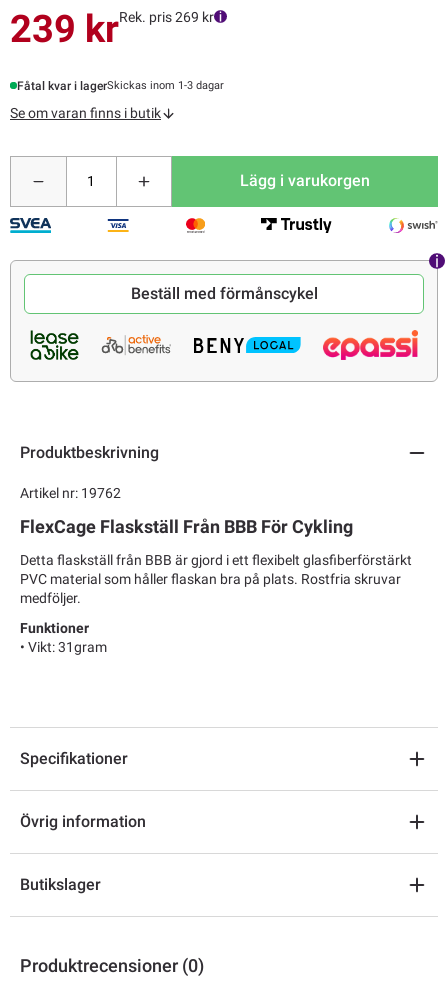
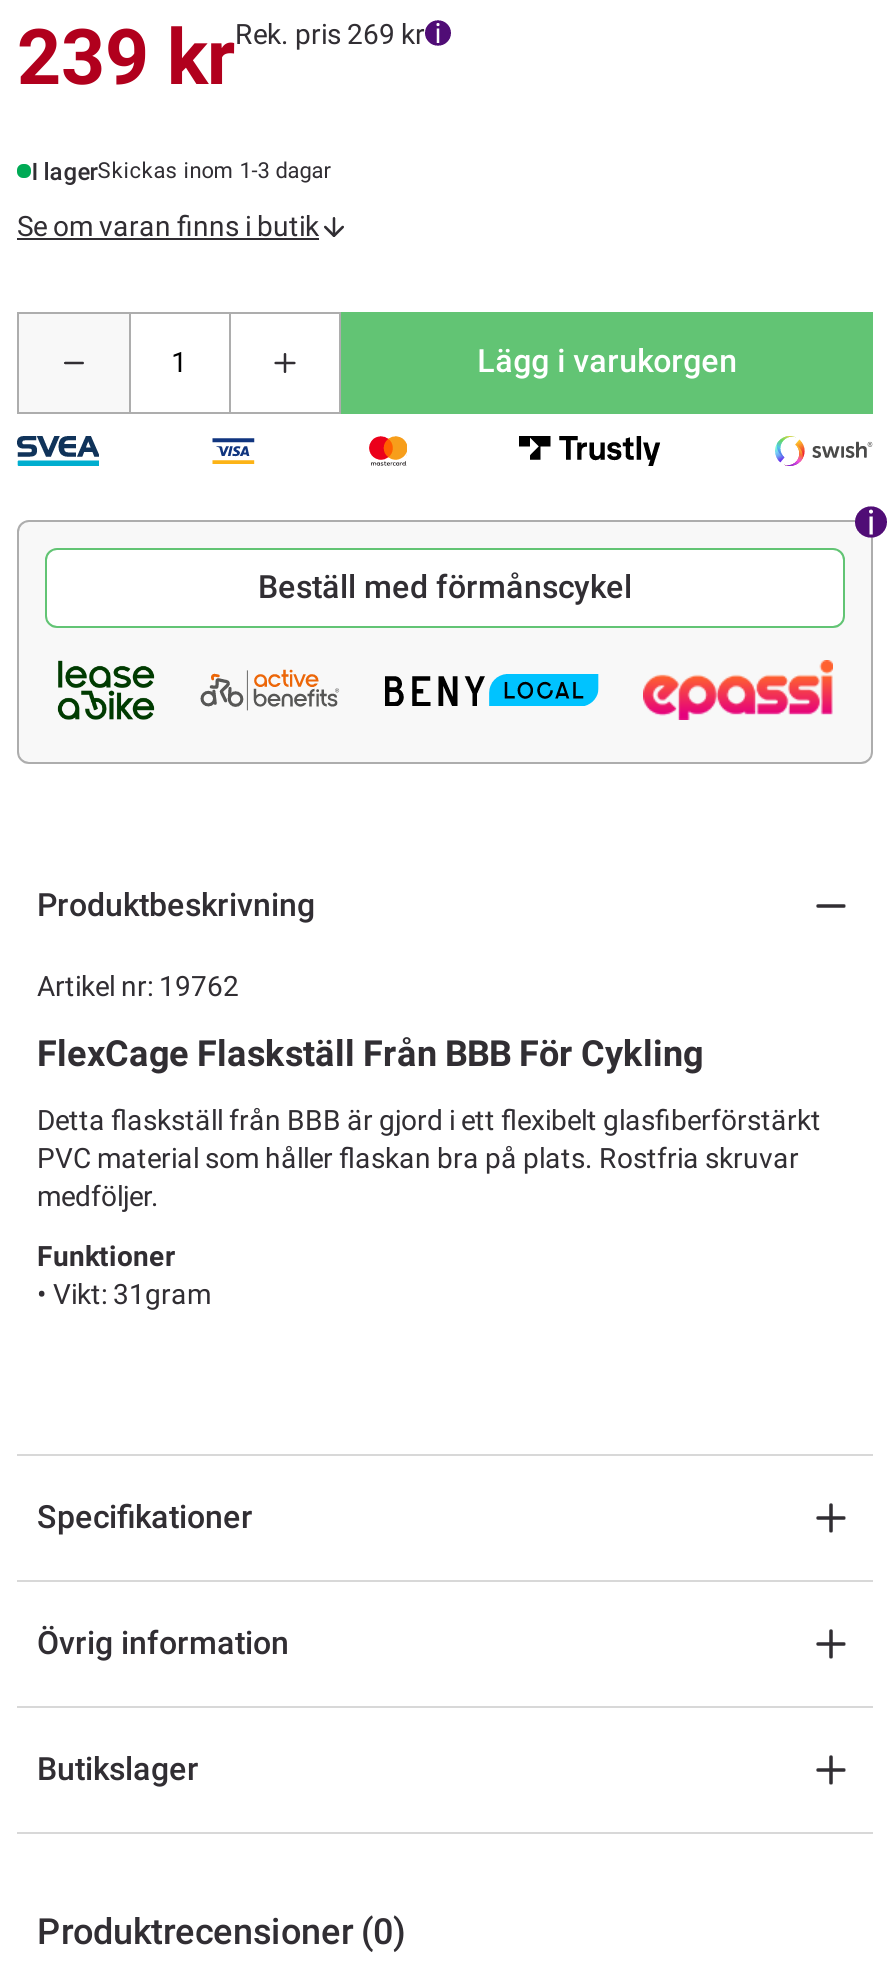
[17,79,224,93] Fåtal kvar i lagerSkickas inom 1-3 dagar -> [31,158,331,186] I lagerSkickas inom 1-3 dagar

